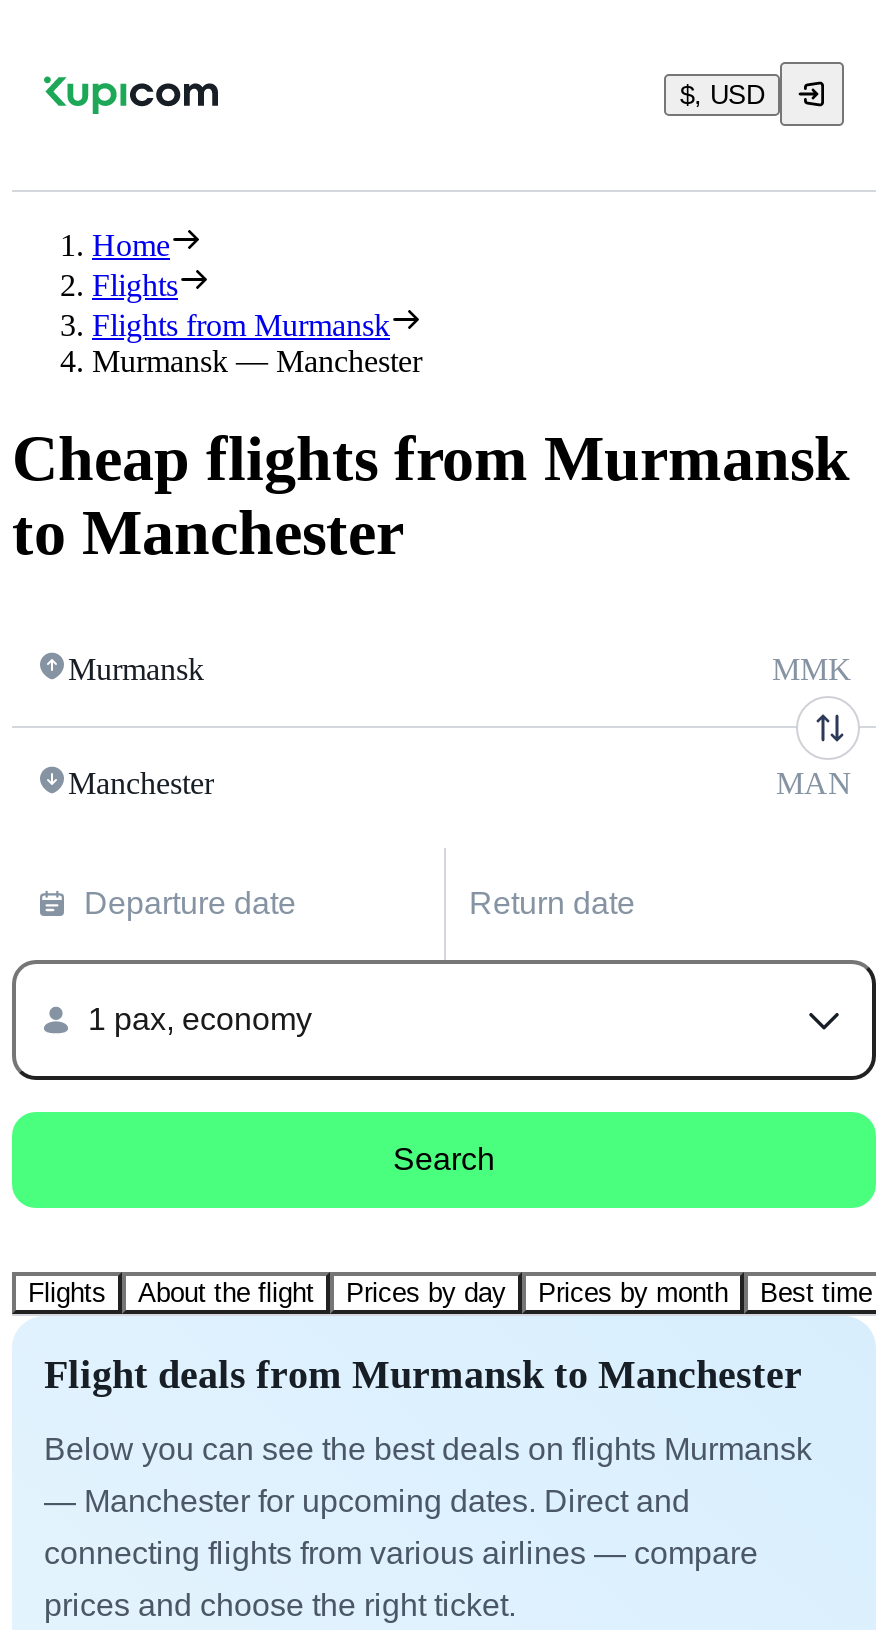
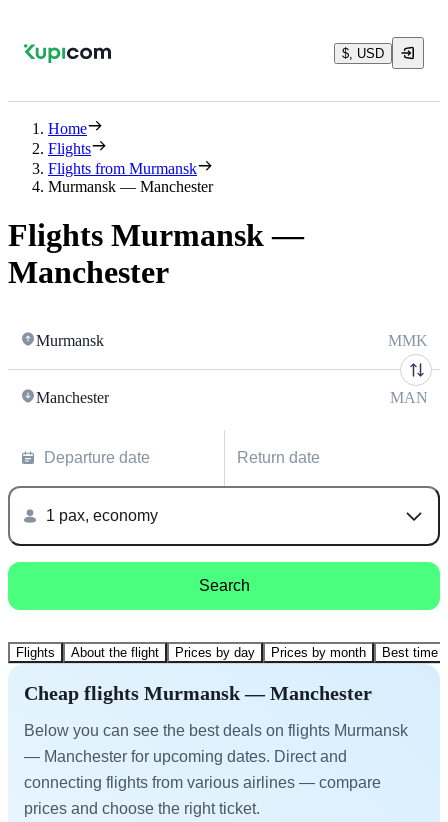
[12,423,850,569] Cheap flights from Murmansk | to Manchester -> [8,217,304,290] Flights Murmansk — | Manchester
[44,1352,802,1396] Flight deals from Murmansk to Manchester -> [24,682,372,704] Cheap flights Murmansk — Manchester

